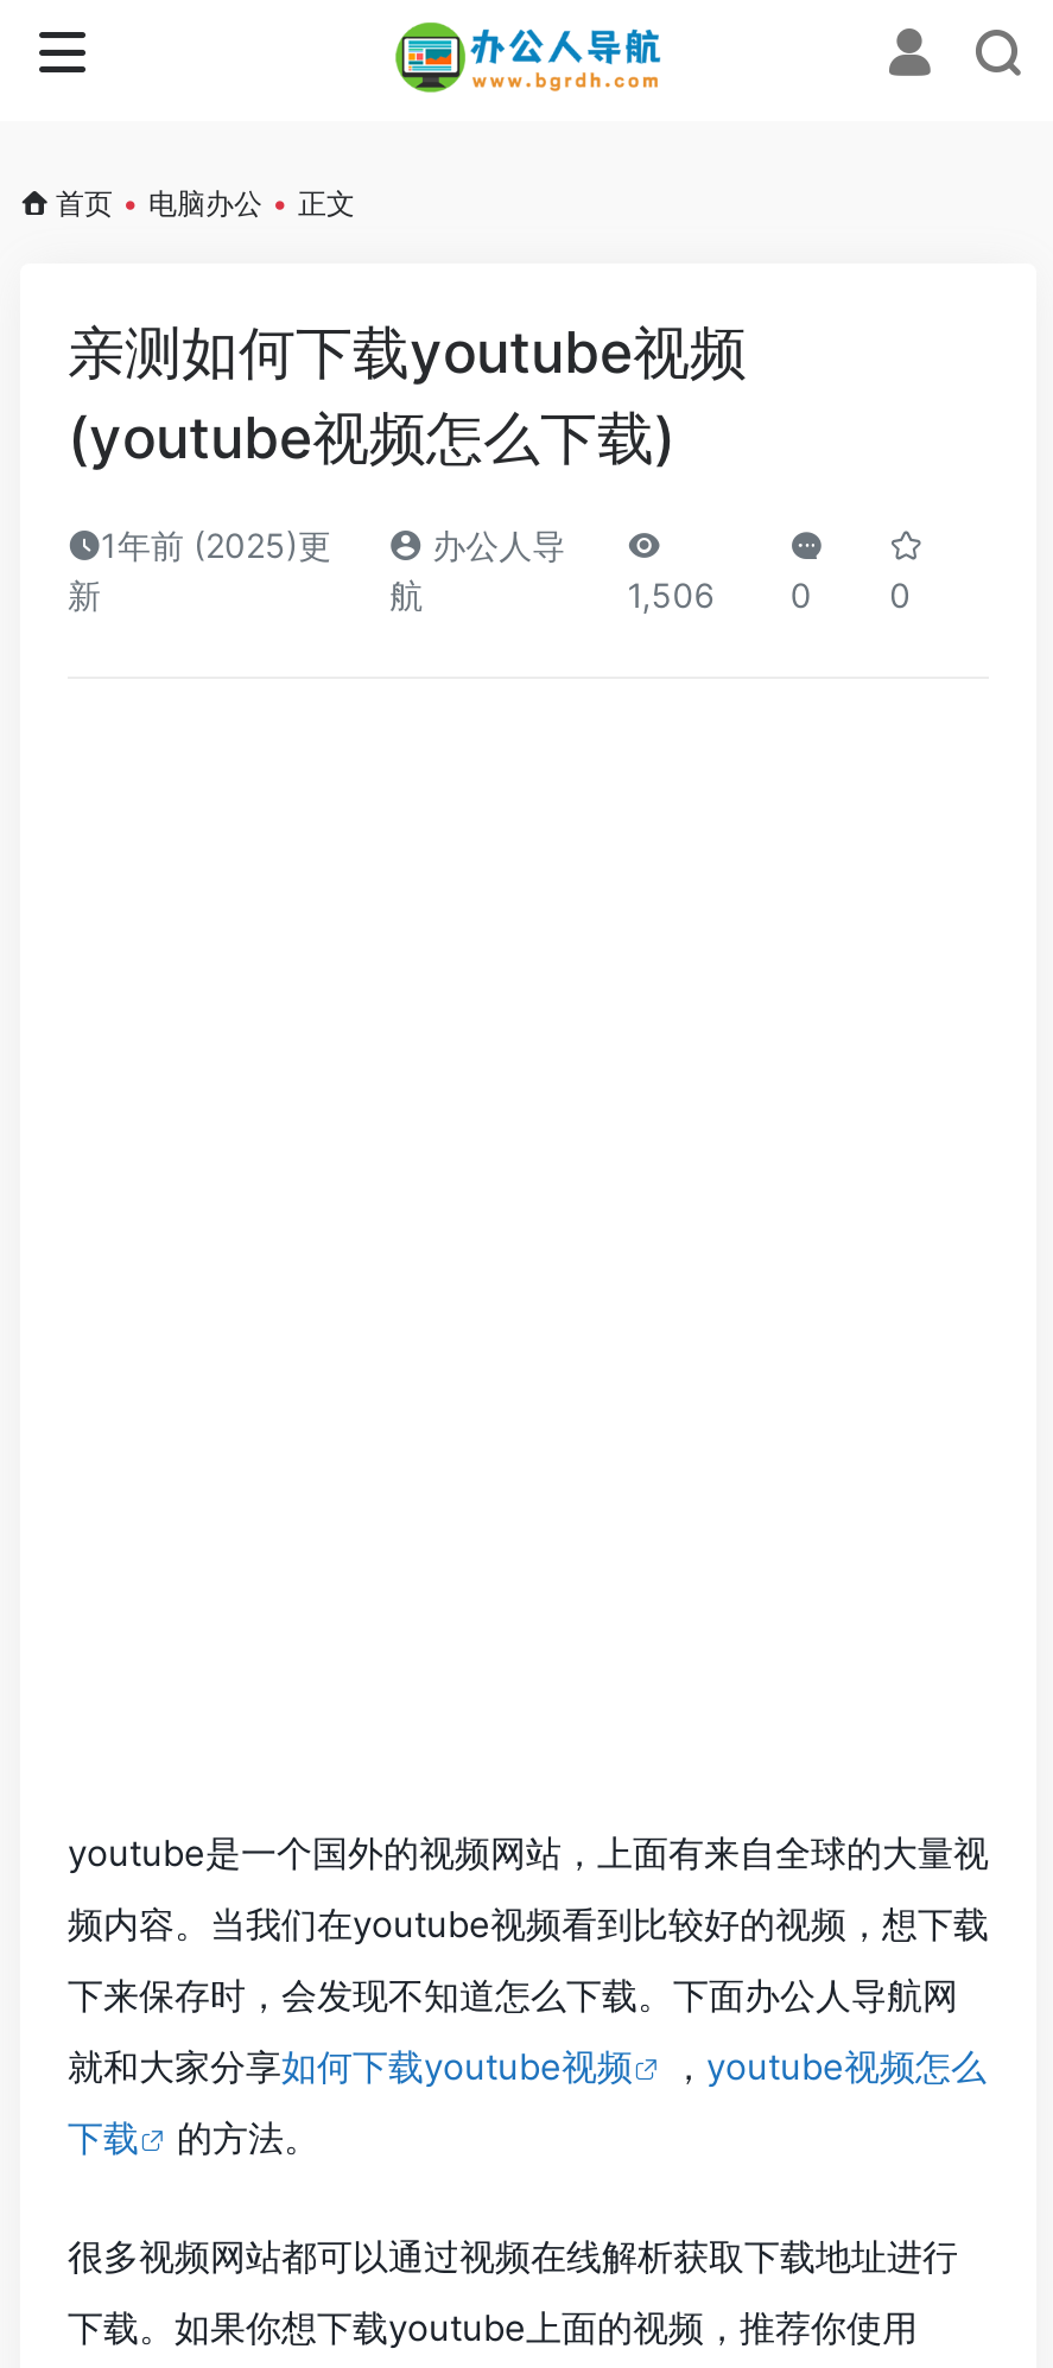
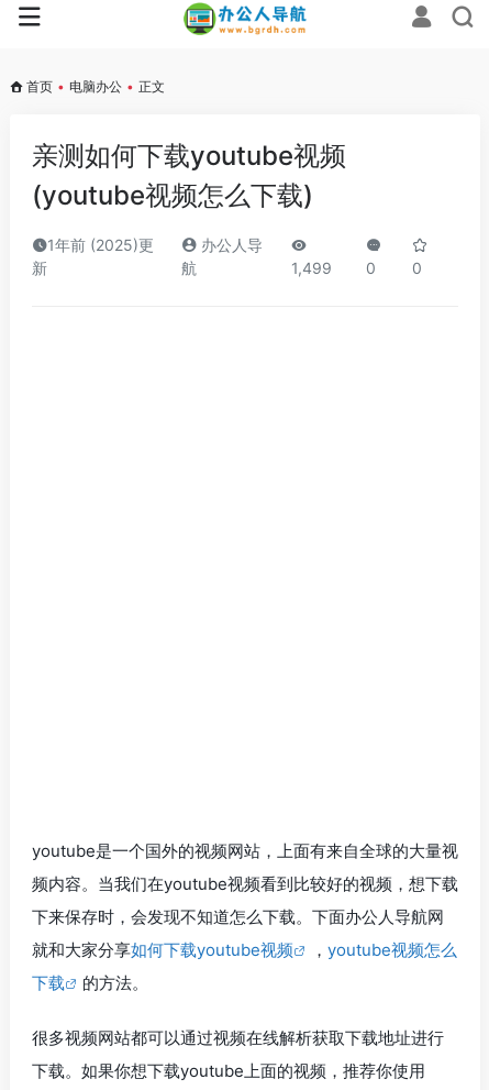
[627,574,911,615] 1,506 0 0 -> [291,258,422,277] 1,499 0 0

